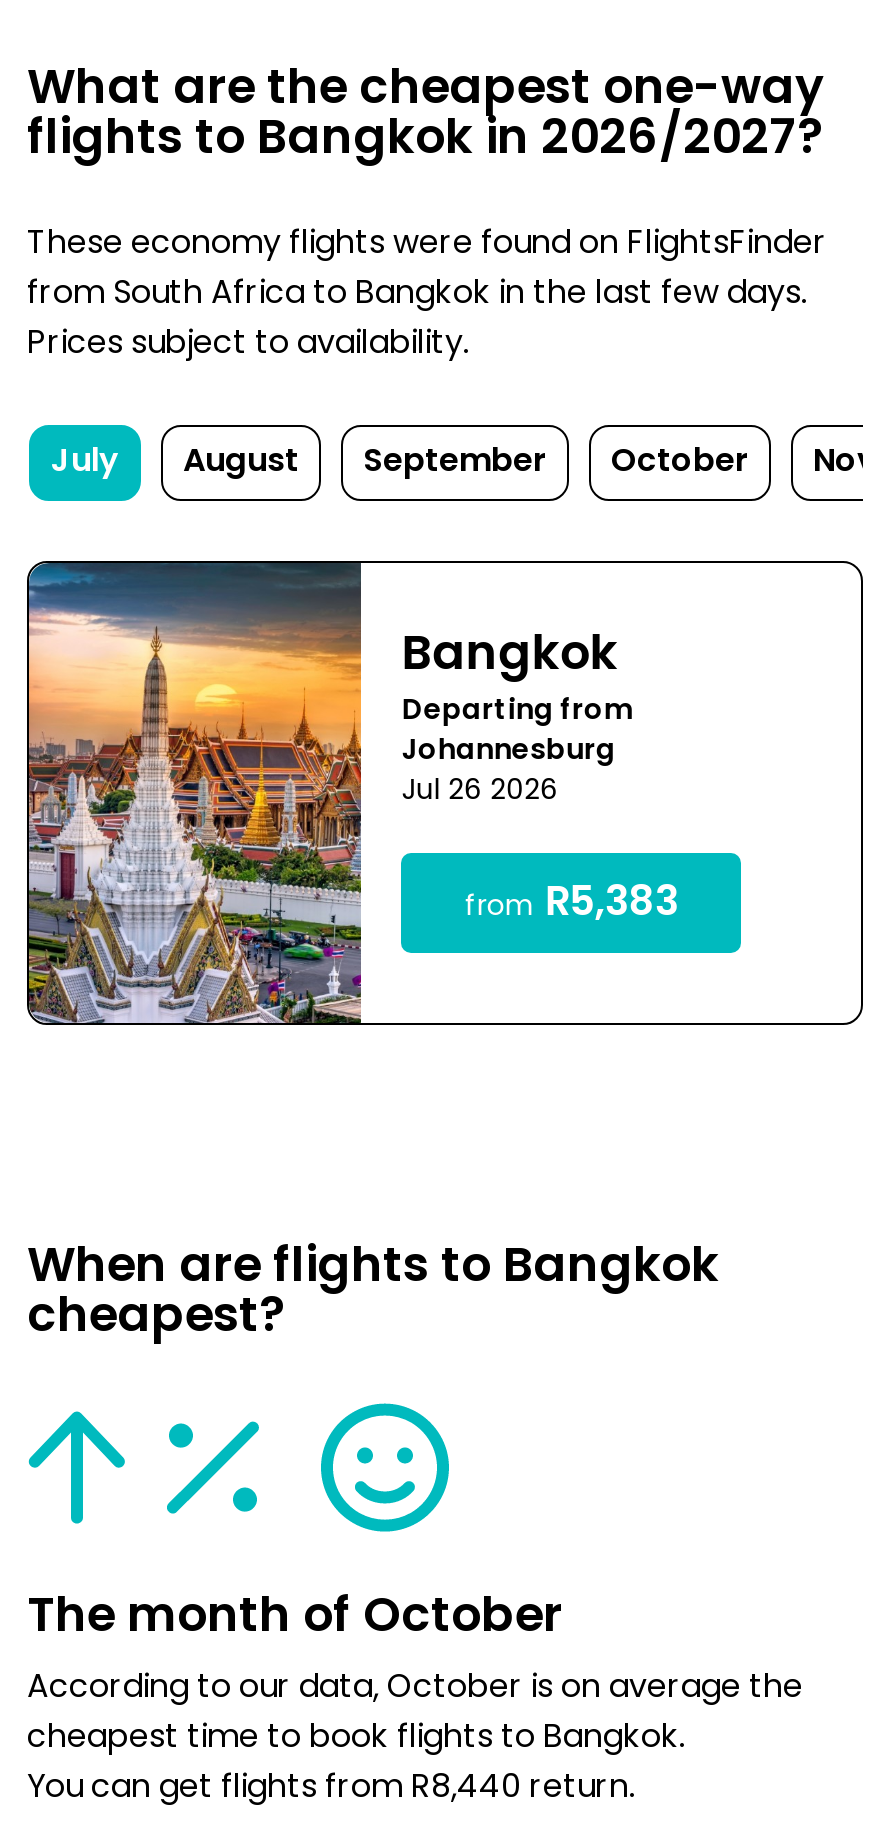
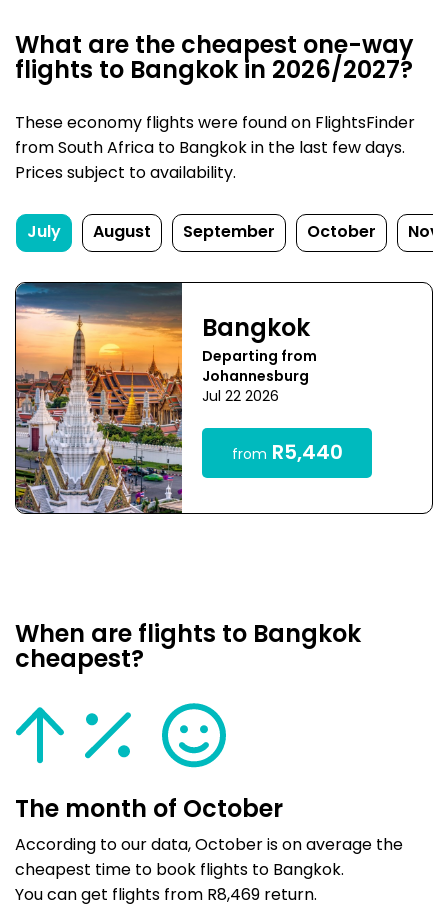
[402,770,558,816] Jul 26 2026 -> [202,386,279,409] Jul 22 2026
[465,872,679,940] from R5,383 -> [232,437,343,471] from R5,440
[27,1764,635,1816] You can get flights from R8,440 return. -> [15,883,317,909] You can get flights from R8,469 return.

